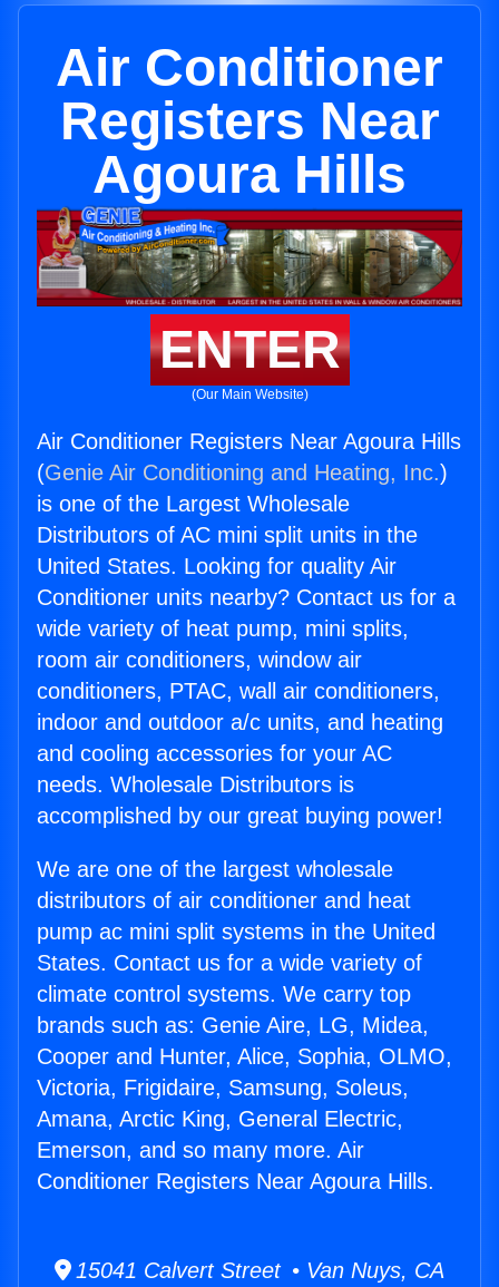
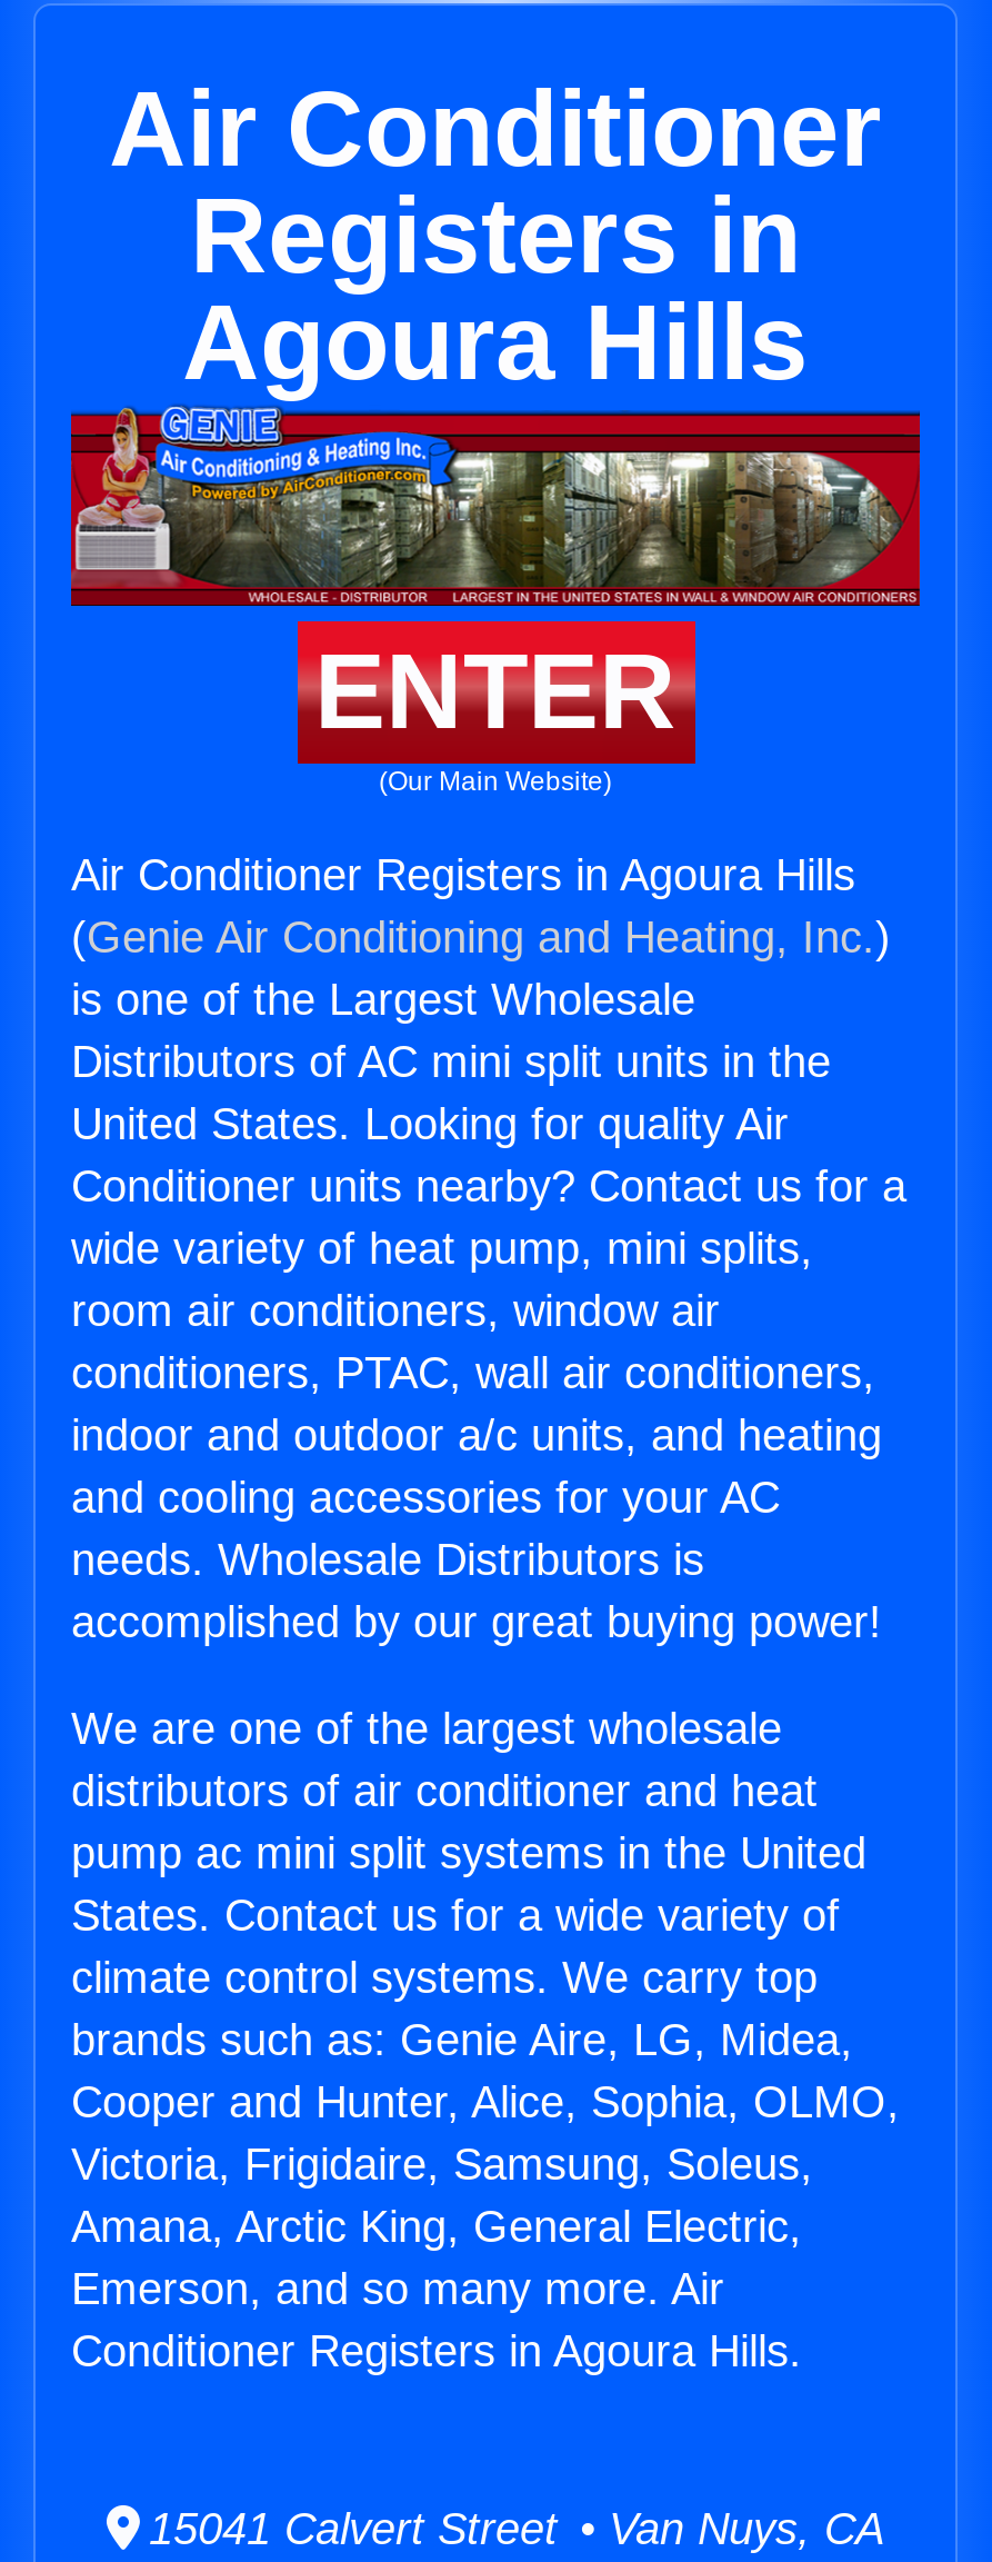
[60,91,439,150] Registers Near -> [190,177,801,295] Registers in
[37,429,461,454] Air Conditioner Registers Near Agoura Hills -> [71,851,855,899] Air Conditioner Registers in Agoura Hills
[37,1169,434,1194] Conditioner Registers Near Agoura Hills. -> [71,2327,802,2375] Conditioner Registers in Agoura Hills.

